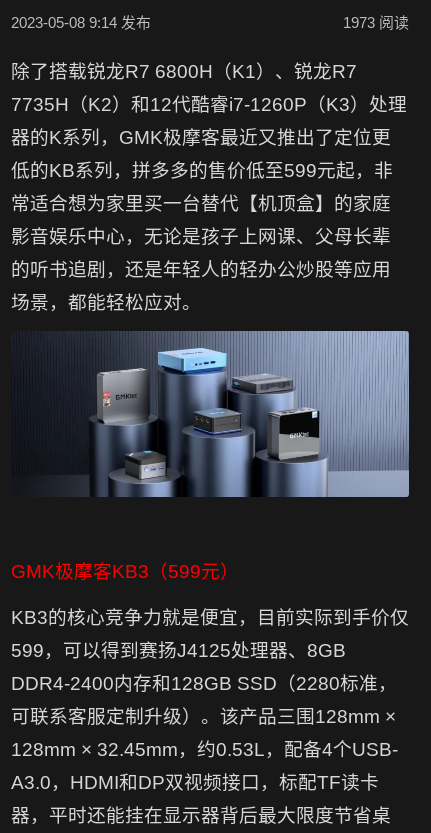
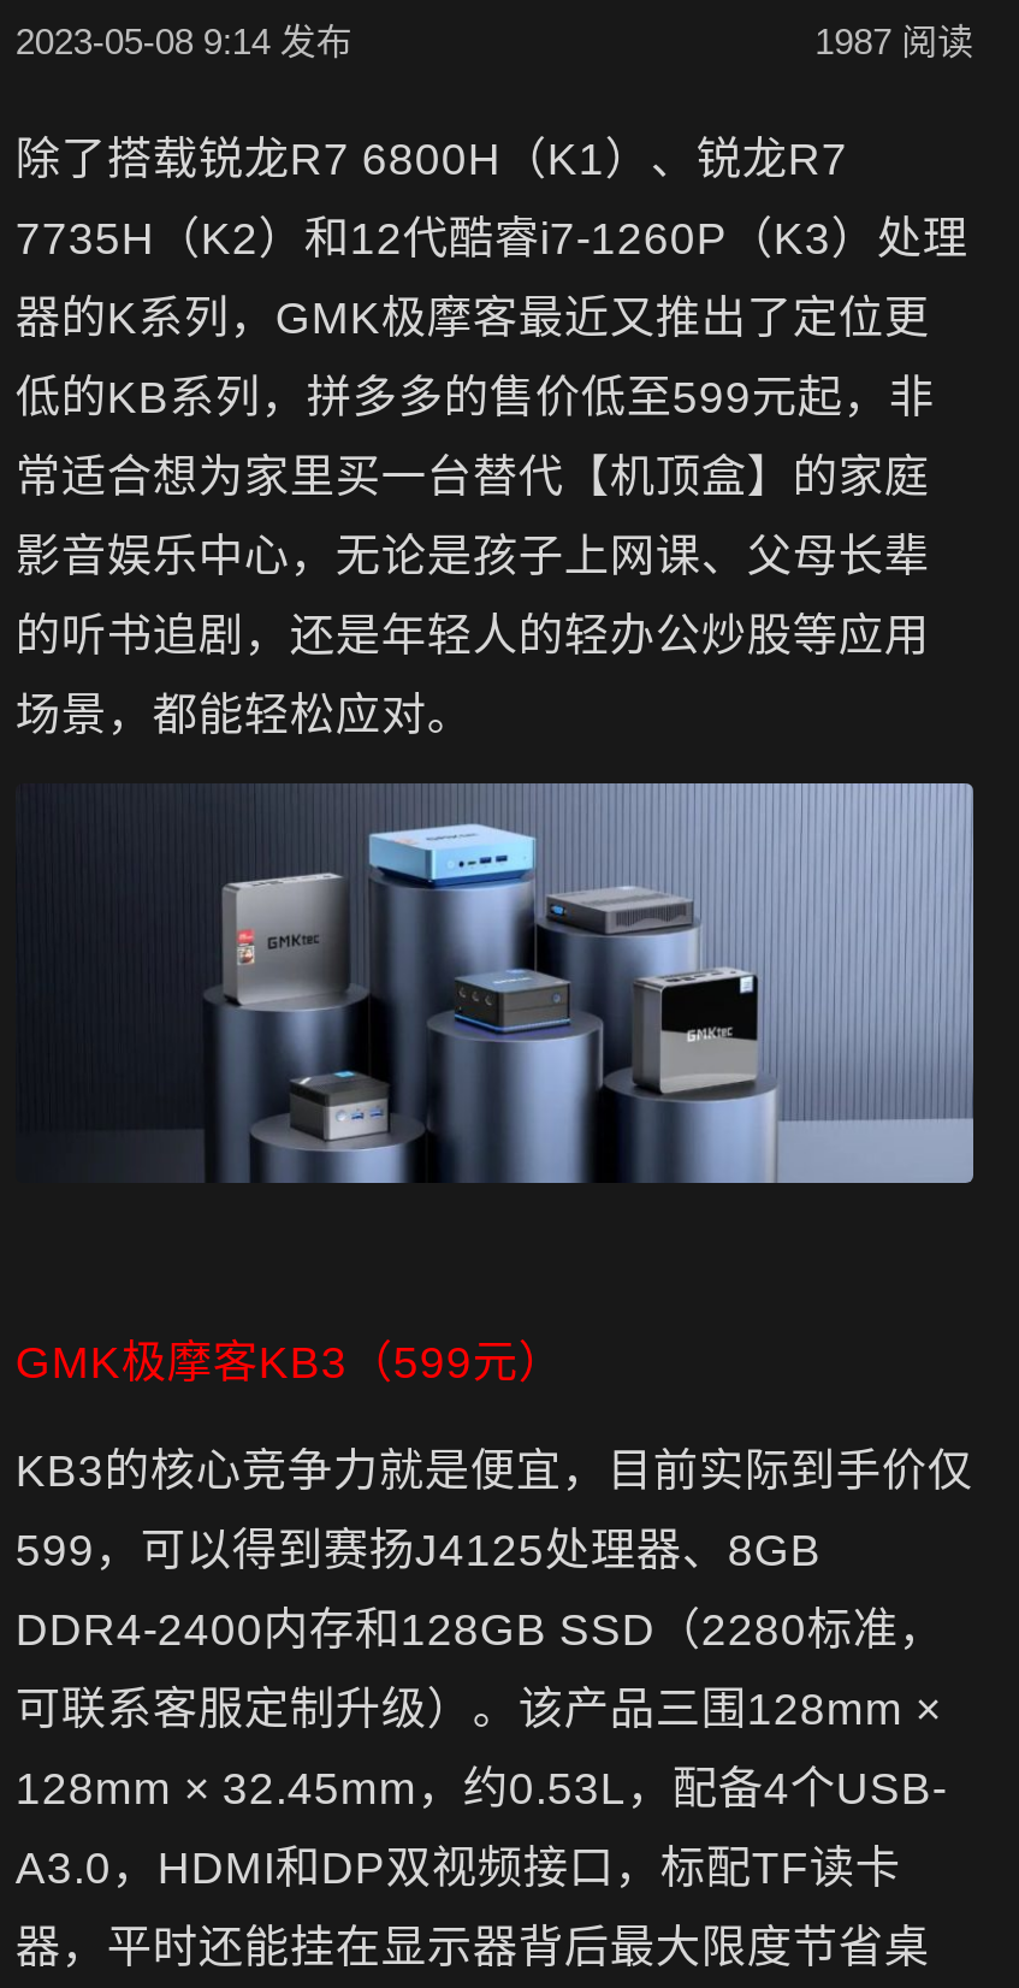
[343,14,409,31] 1973 阅读 -> [815,20,974,61] 1987 阅读

